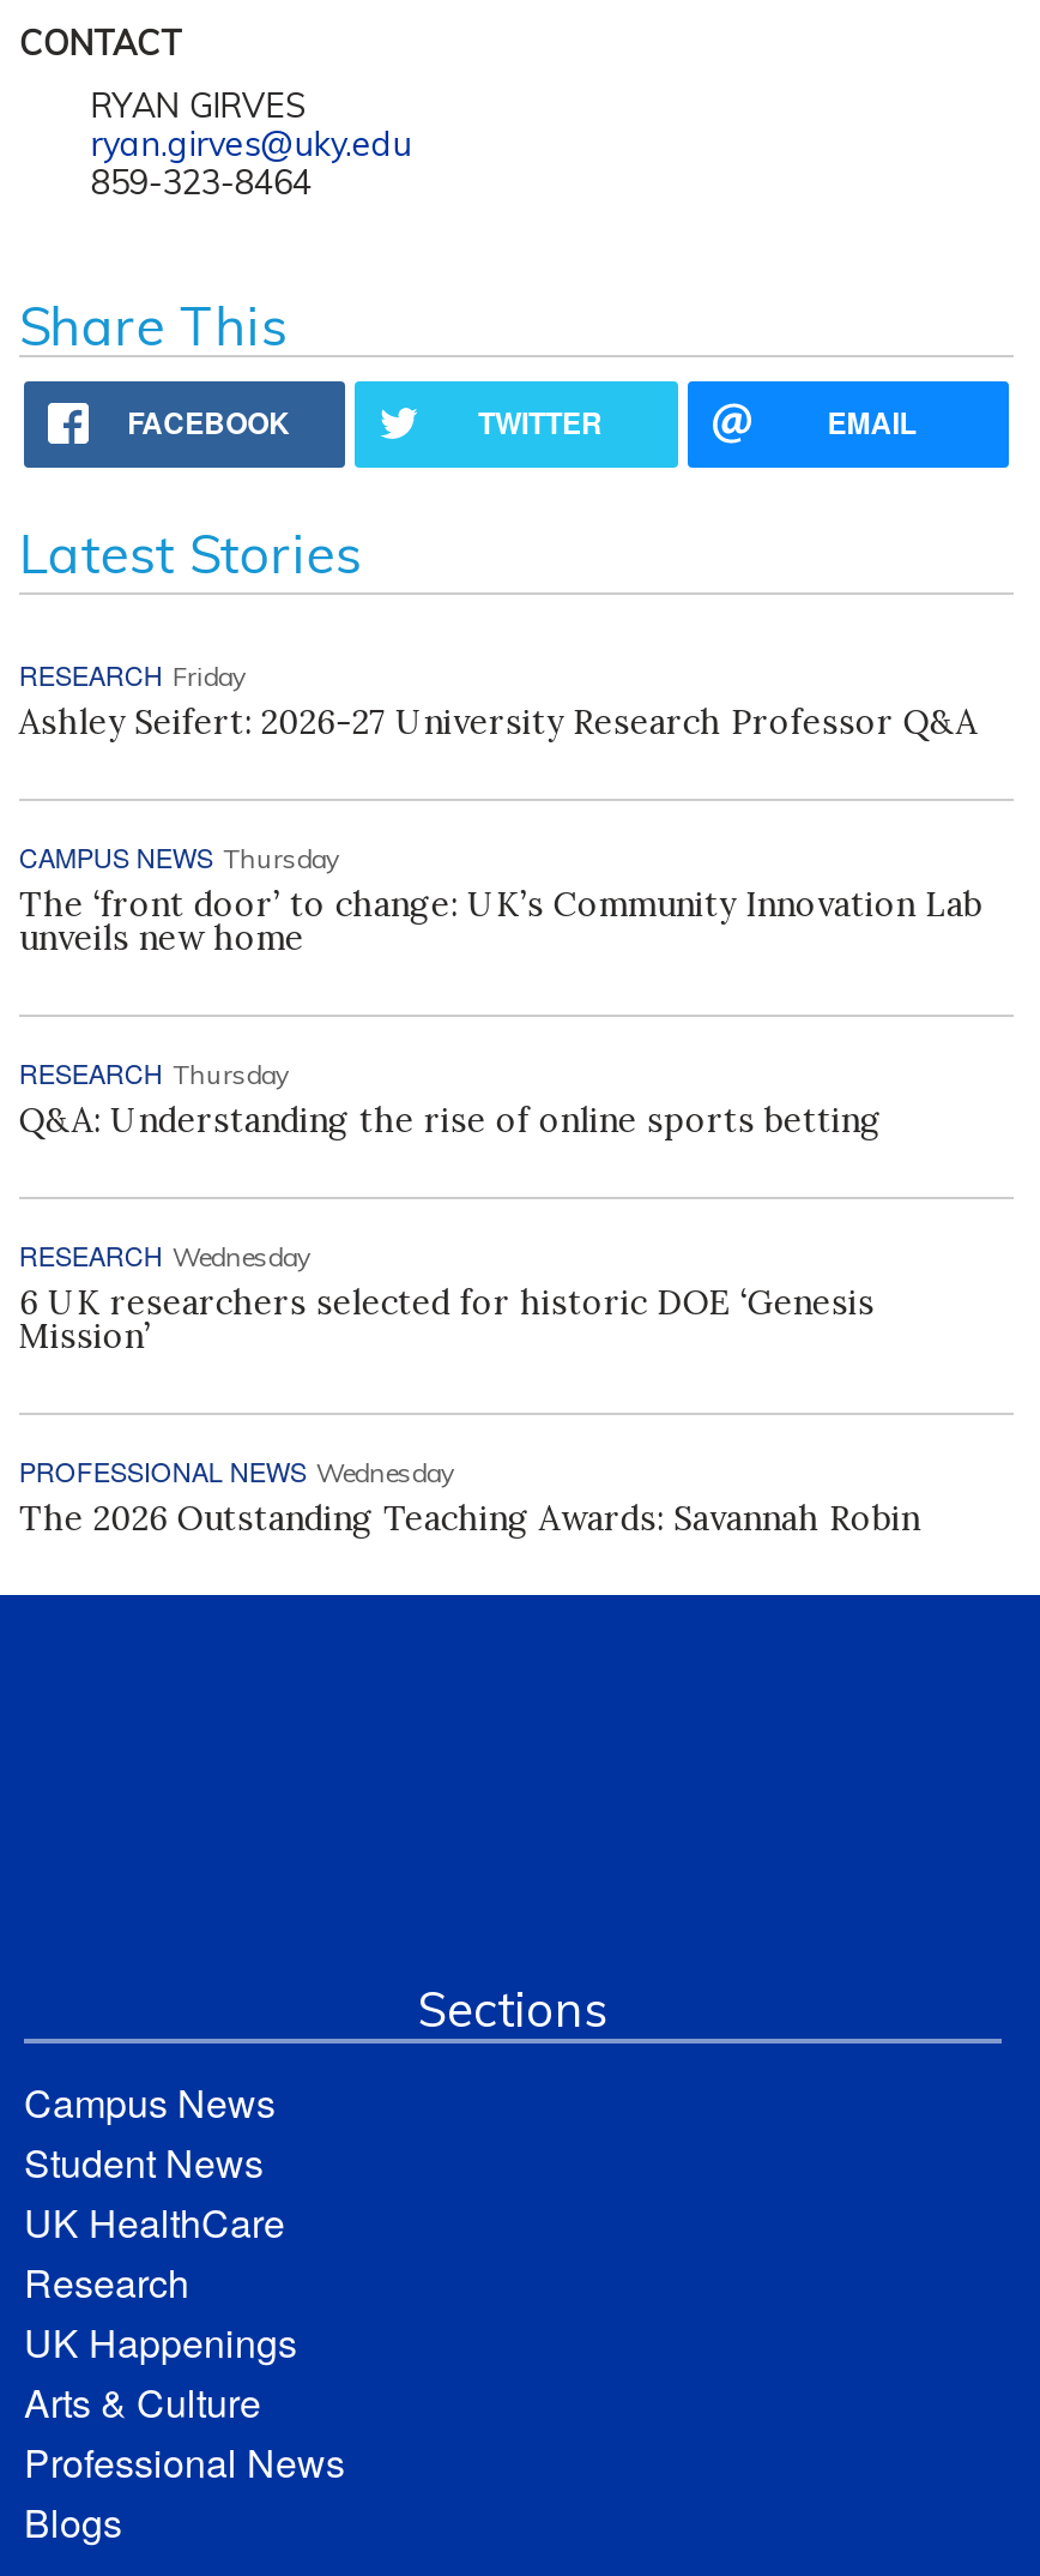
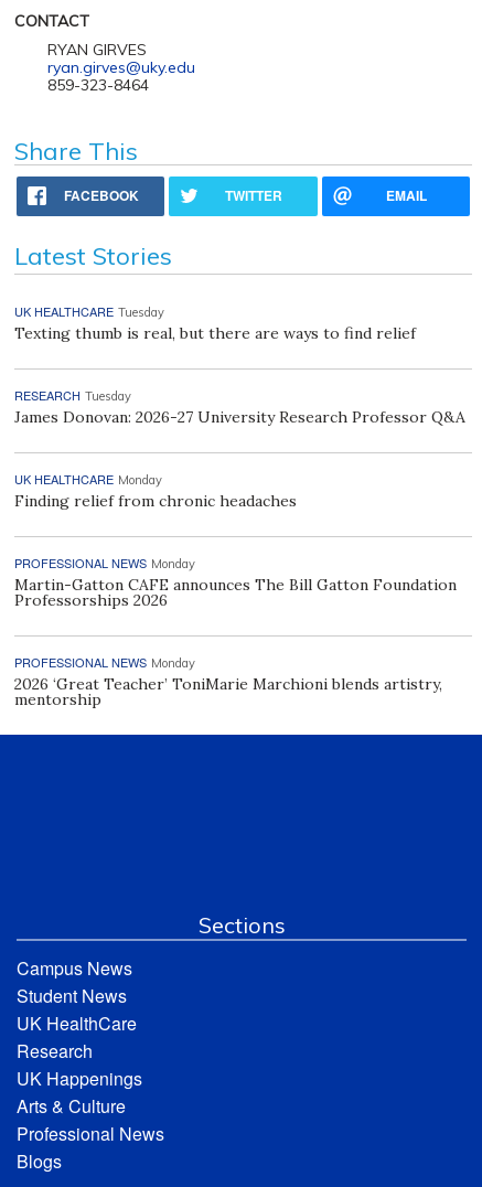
[19,655,977,744] RESEARCH Friday | Ashley Seifert: 2026-27 University Research Professor Q&A -> [14,302,416,343] UK HEALTHCARE Tuesday | Texting thumb is real, but there are ways to find relief
[19,837,982,959] CAMPUS NEWS Thursday | The ‘front door’ to change: UK’s Community Innovation Lab | unveils new home -> [14,386,465,427] RESEARCH Tuesday | James Donovan: 2026-27 University Research Professor Q&A
[19,1053,882,1142] RESEARCH Thursday | Q&A: Understanding the rise of online sports betting -> [14,470,297,511] UK HEALTHCARE Monday | Finding relief from chronic headaches
[19,1235,874,1358] RESEARCH Wednesday | 6 UK researchers selected for historic DOE ‘Genesis | Mission’ -> [14,554,457,610] PROFESSIONAL NEWS Monday | Martin-Gatton CAFE announces The Bill Gatton Foundation | Professorships 2026
[19,1451,920,1540] PROFESSIONAL NEWS Wednesday | The 2026 Outstanding Teaching Awards: Savannah Robin -> [14,653,442,709] PROFESSIONAL NEWS Monday | 2026 ‘Great Teacher’ ToniMarie Marchioni blends artistry, | mentorship

